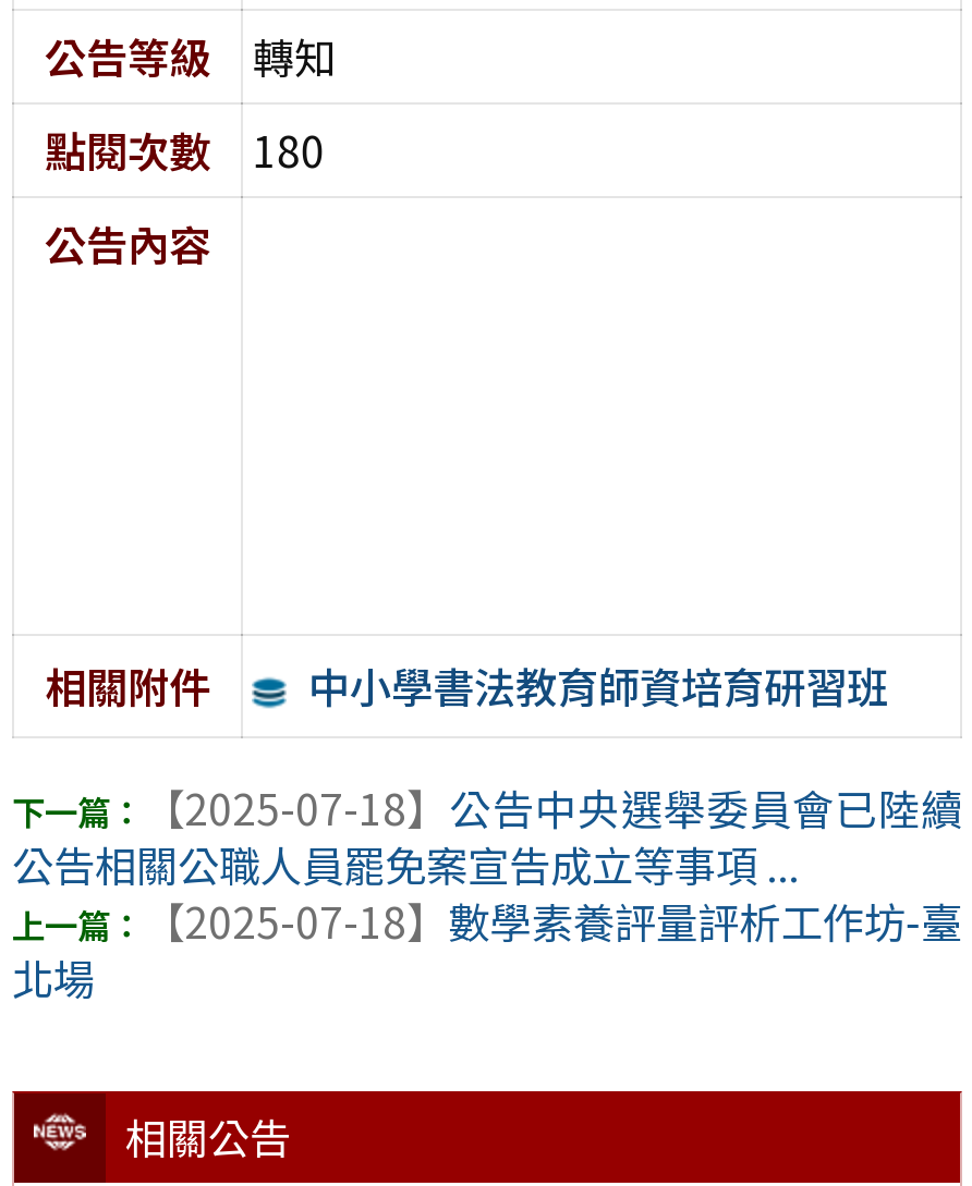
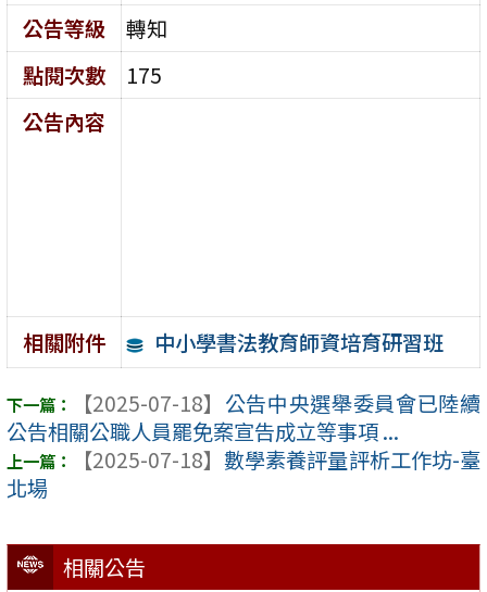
[45,120,324,181] 點閱次數 180 -> [23,60,162,90] 點閱次數 175

